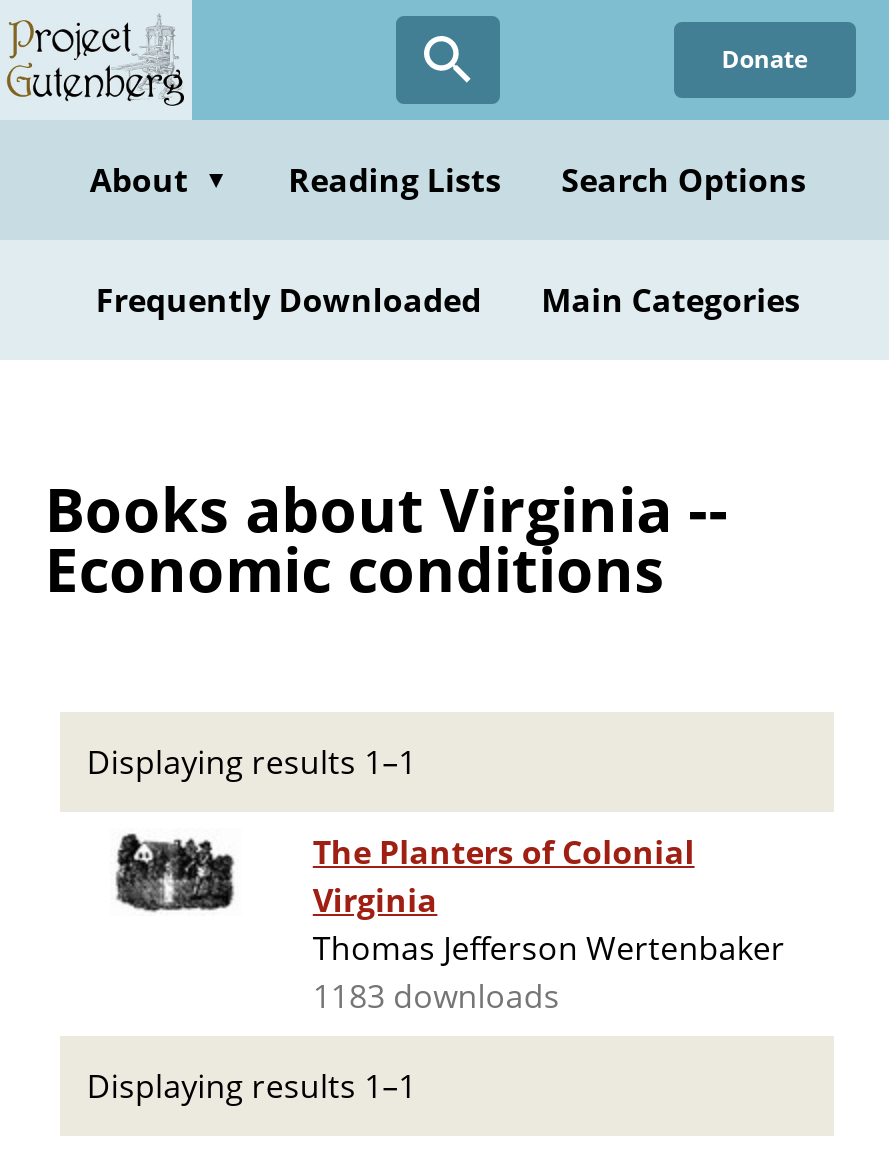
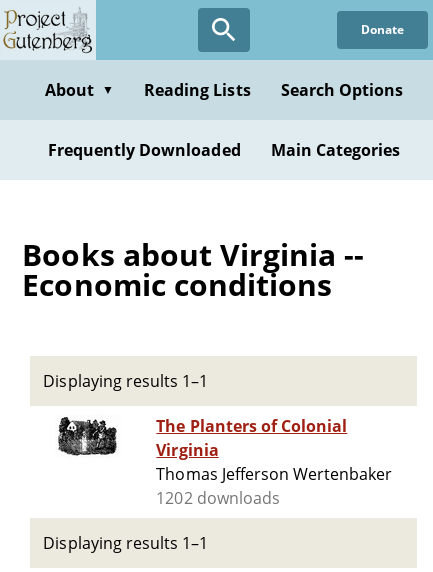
[313,974,560,1018] 1183 downloads -> [156,487,280,509] 1202 downloads

